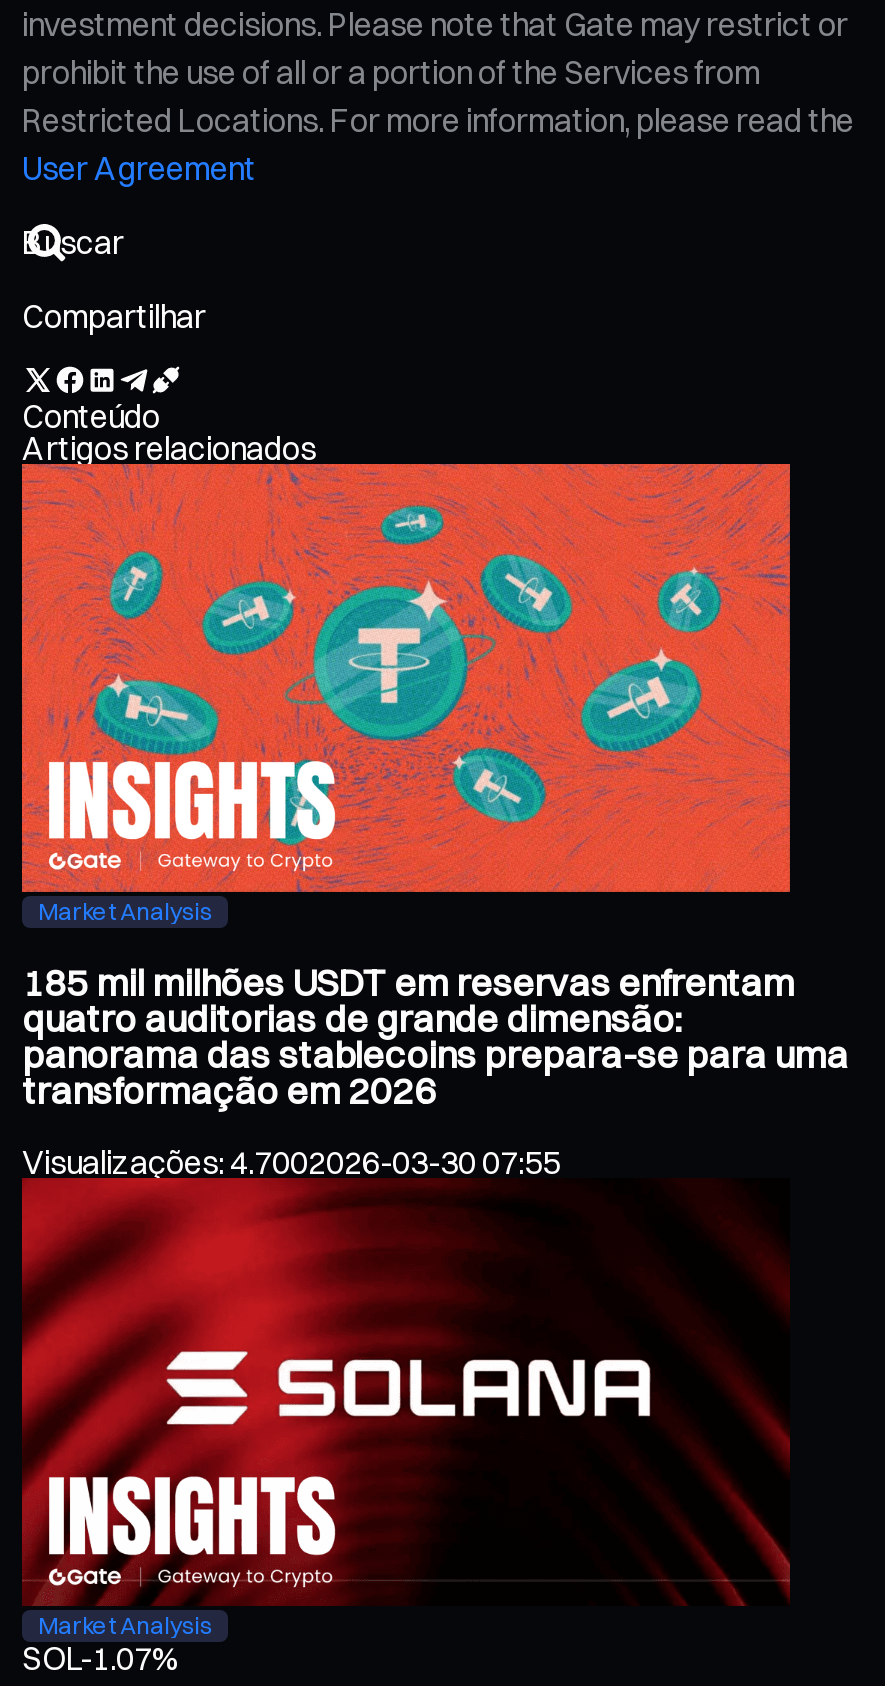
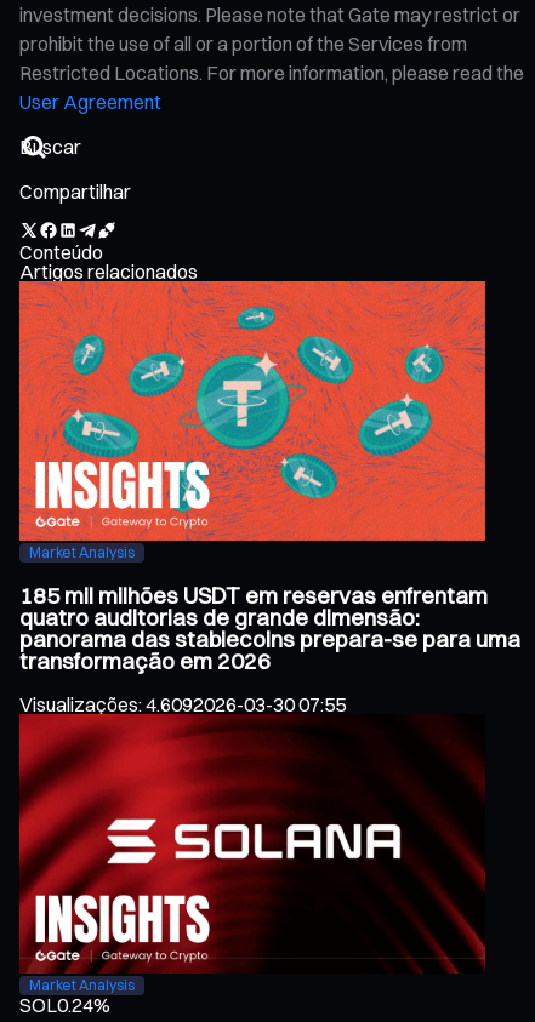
[22,1143,560,1183] Visualizações: 4.7002026-03-30 07:55 -> [19,693,346,717] Visualizações: 4.6092026-03-30 07:55
[22,1639,180,1679] SOL-1.07% -> [19,993,110,1018] SOL0.24%

